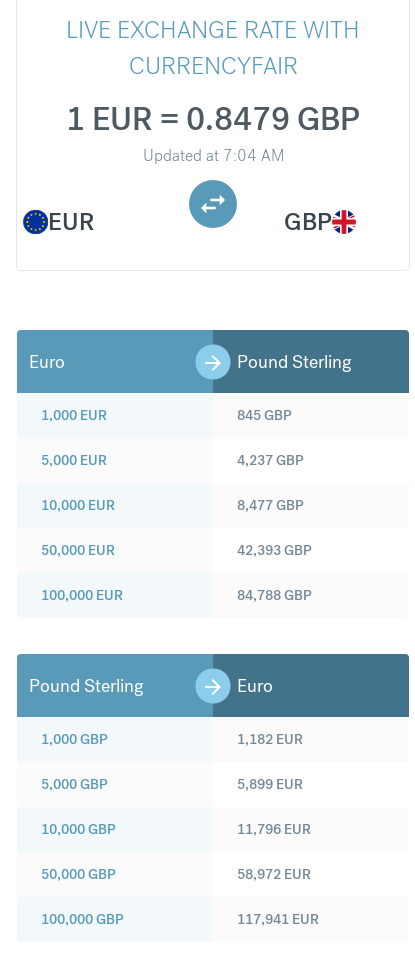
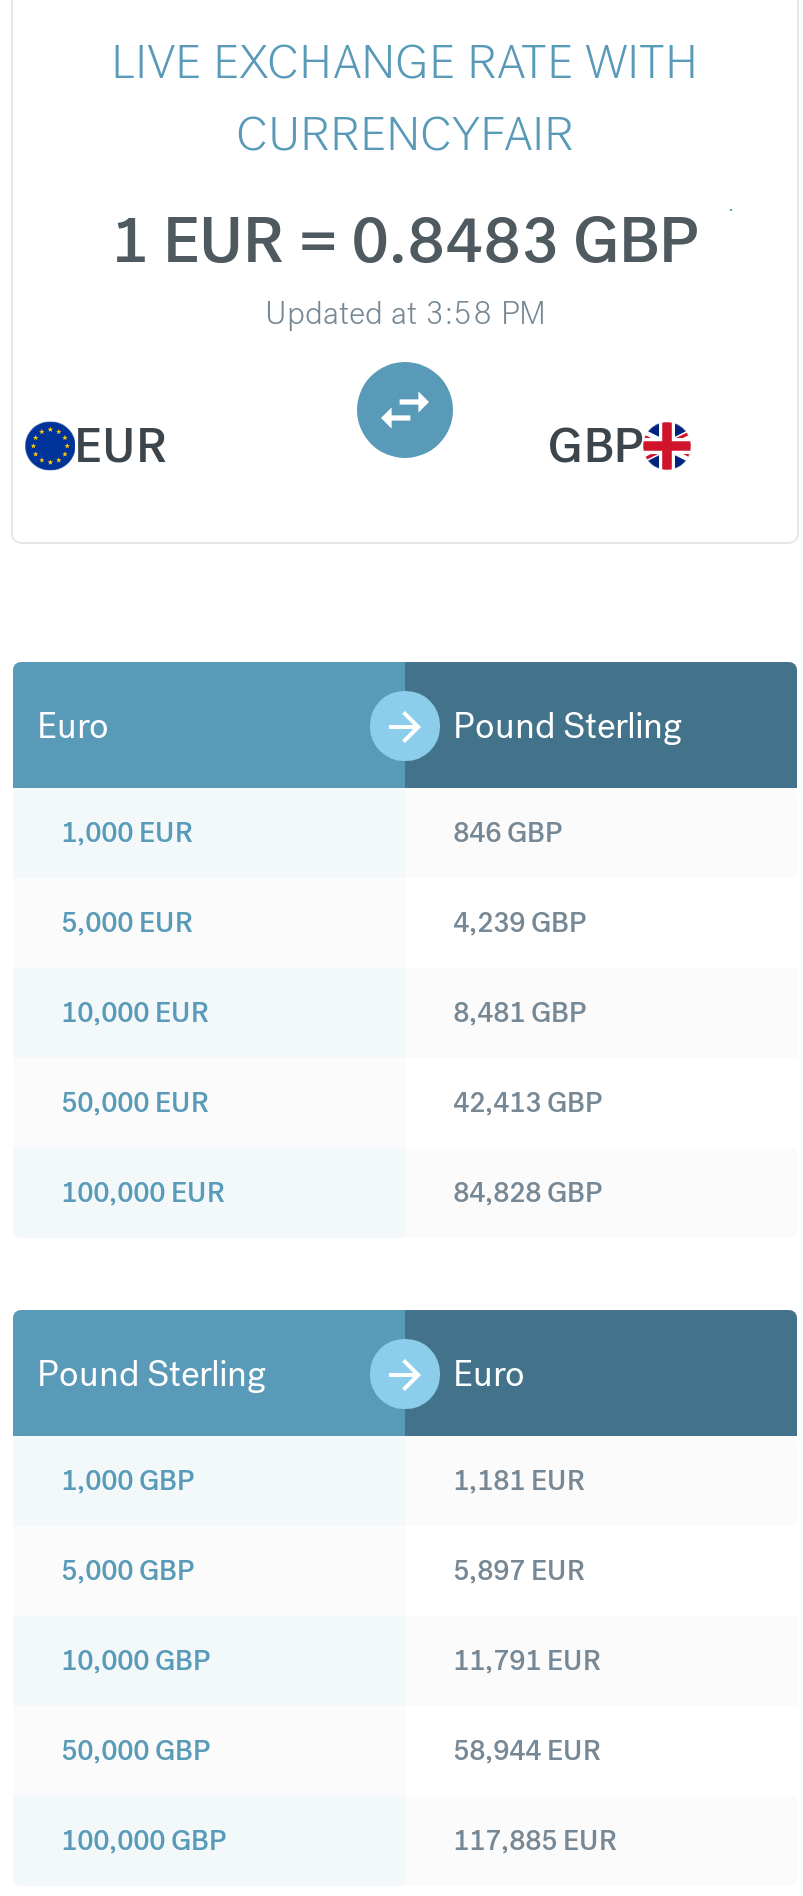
[66,99,360,140] 1 EUR = 0.8479 GBP -> [111,200,699,282] 1 EUR = 0.8483 GBP
[142,145,283,166] Updated at 7:04 AM -> [265,292,545,334] Updated at 3:58 PM
[237,406,292,424] 845 GBP -> [453,814,563,850] 846 GBP
[237,451,304,469] 4,237 GBP -> [453,904,587,940] 4,239 GBP
[237,496,304,514] 8,477 GBP -> [453,994,587,1030] 8,481 GBP
[237,541,312,559] 42,393 GBP -> [453,1084,603,1120] 42,413 GBP
[237,586,312,604] 84,788 GBP -> [453,1174,603,1210] 84,828 GBP
[237,730,303,748] 1,182 EUR -> [453,1462,585,1498] 1,181 EUR
[237,775,303,793] 5,899 EUR -> [453,1552,585,1588] 5,897 EUR
[237,820,311,838] 11,796 EUR -> [453,1642,601,1678] 11,791 EUR
[237,865,311,883] 58,972 EUR -> [453,1732,601,1768] 58,944 EUR
[237,910,319,928] 117,941 EUR -> [453,1822,617,1858] 117,885 EUR

